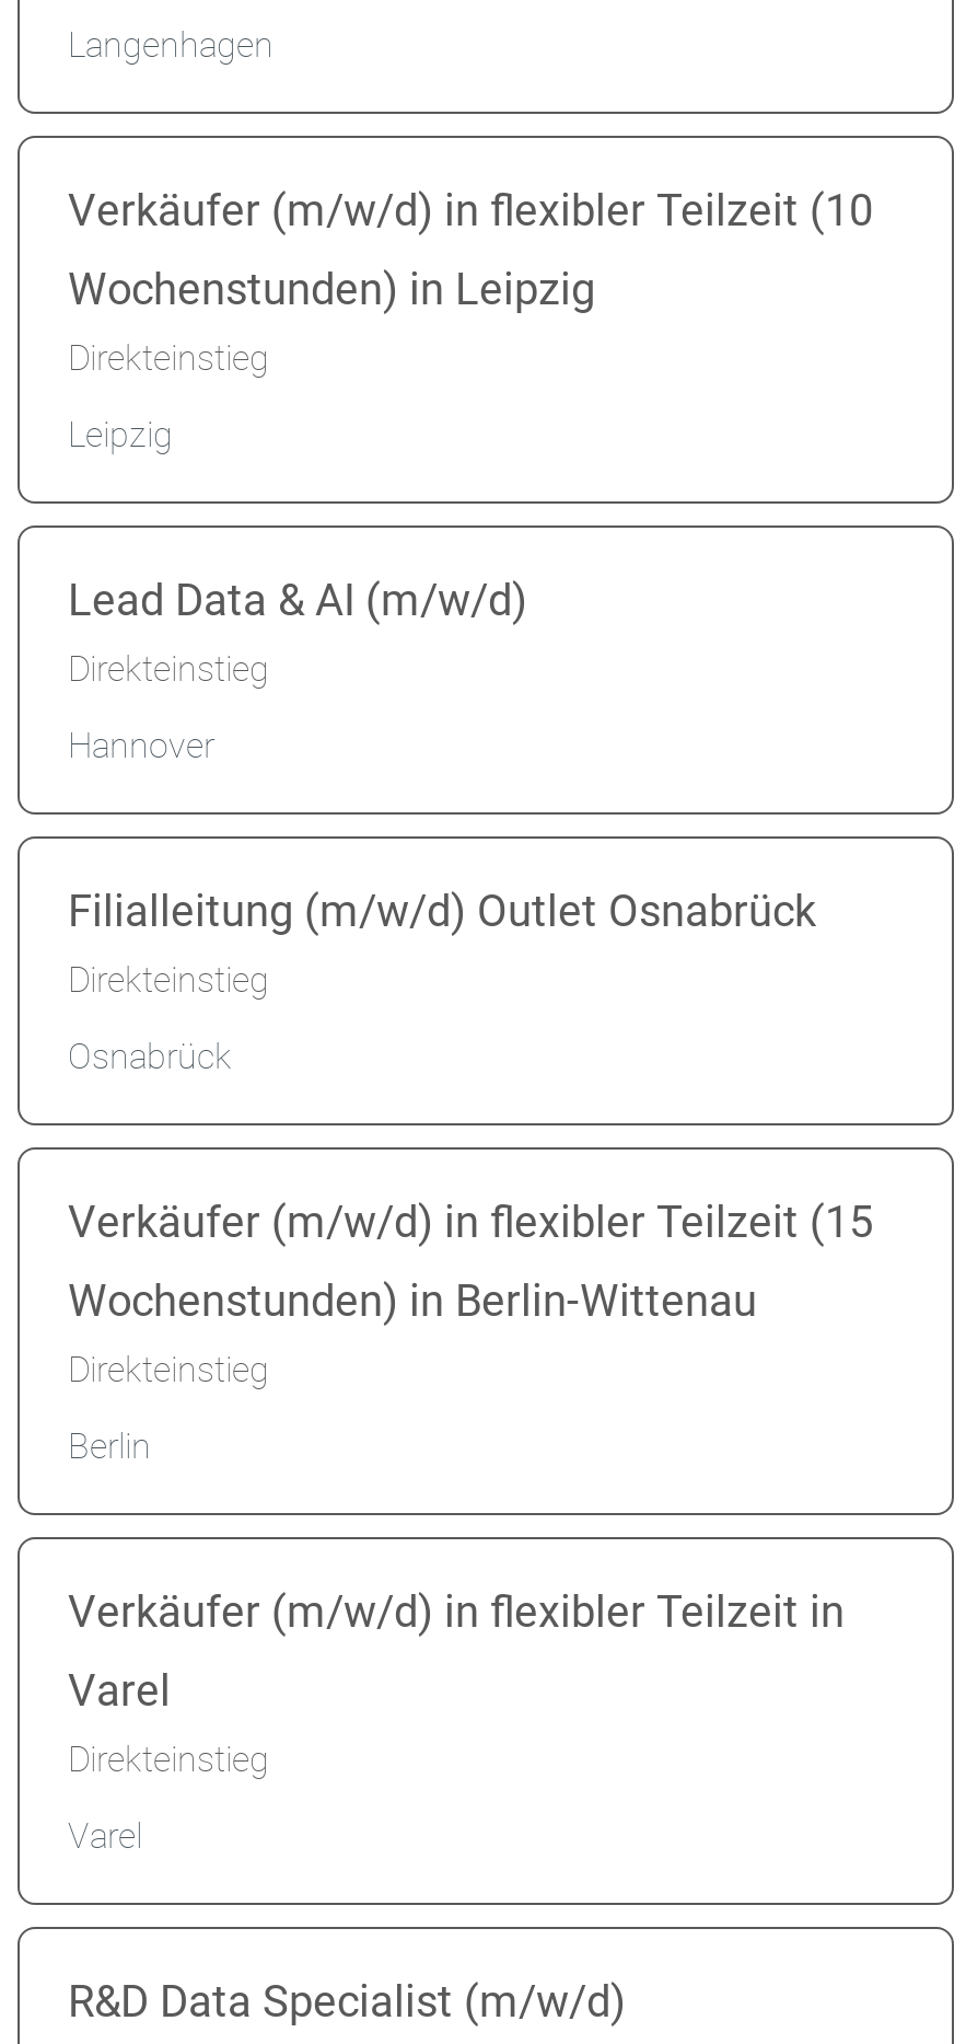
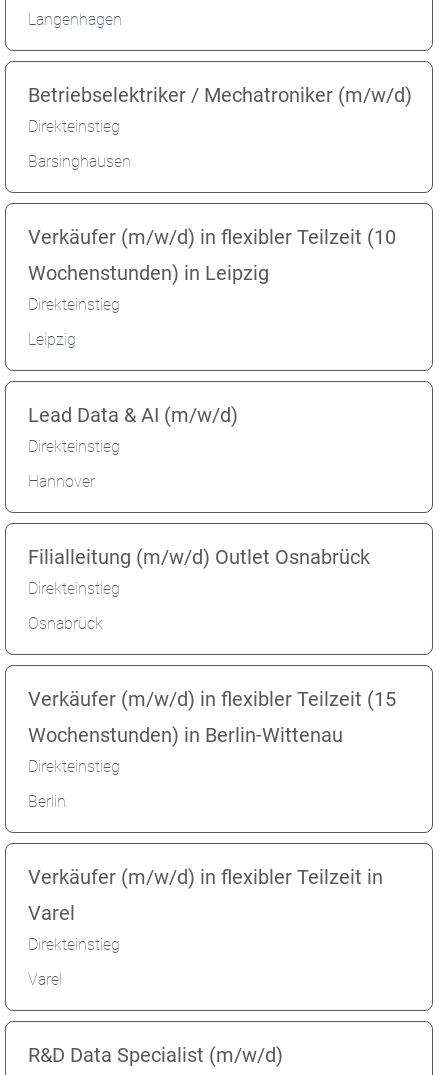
none -> [28,83,412,171] Betriebselektriker / Mechatroniker (m/w/d) | Direkteinstieg | Barsinghausen

